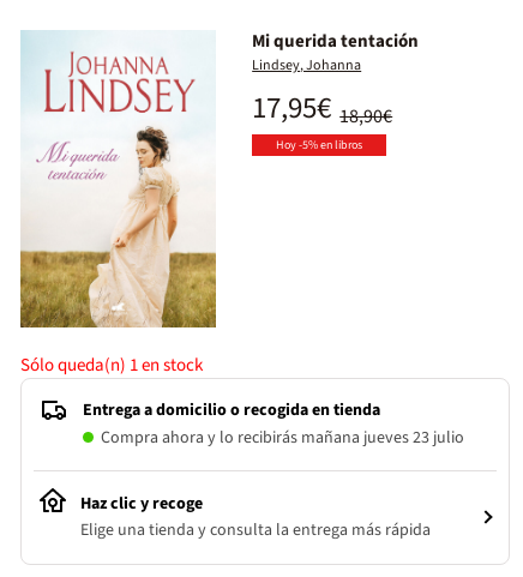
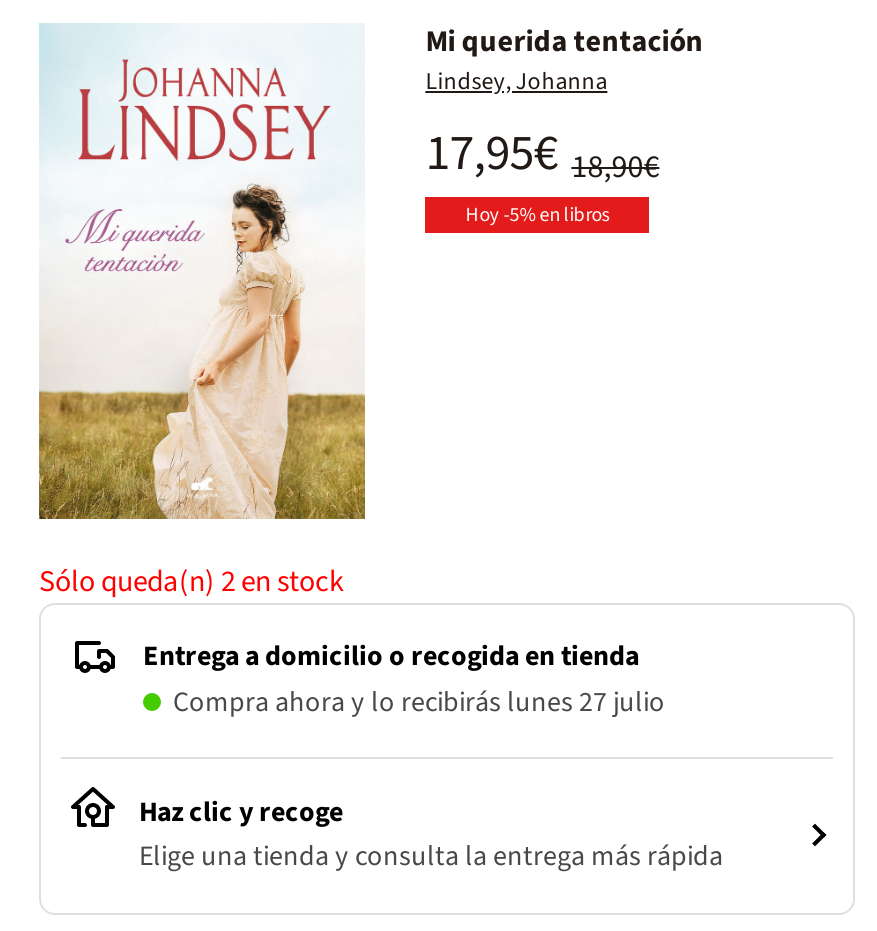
[20,352,203,377] Sólo queda(n) 1en stock -> [39,560,343,602] Sólo queda(n) 2en stock
[101,425,464,449] Compra ahora y lo recibirás mañana jueves 23 julio -> [173,682,665,722] Compra ahora y lo recibirás lunes 27 julio

